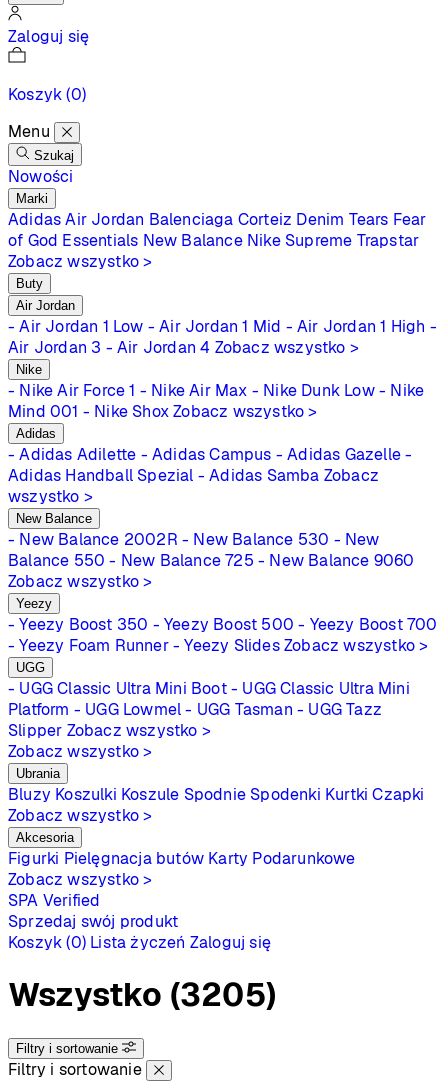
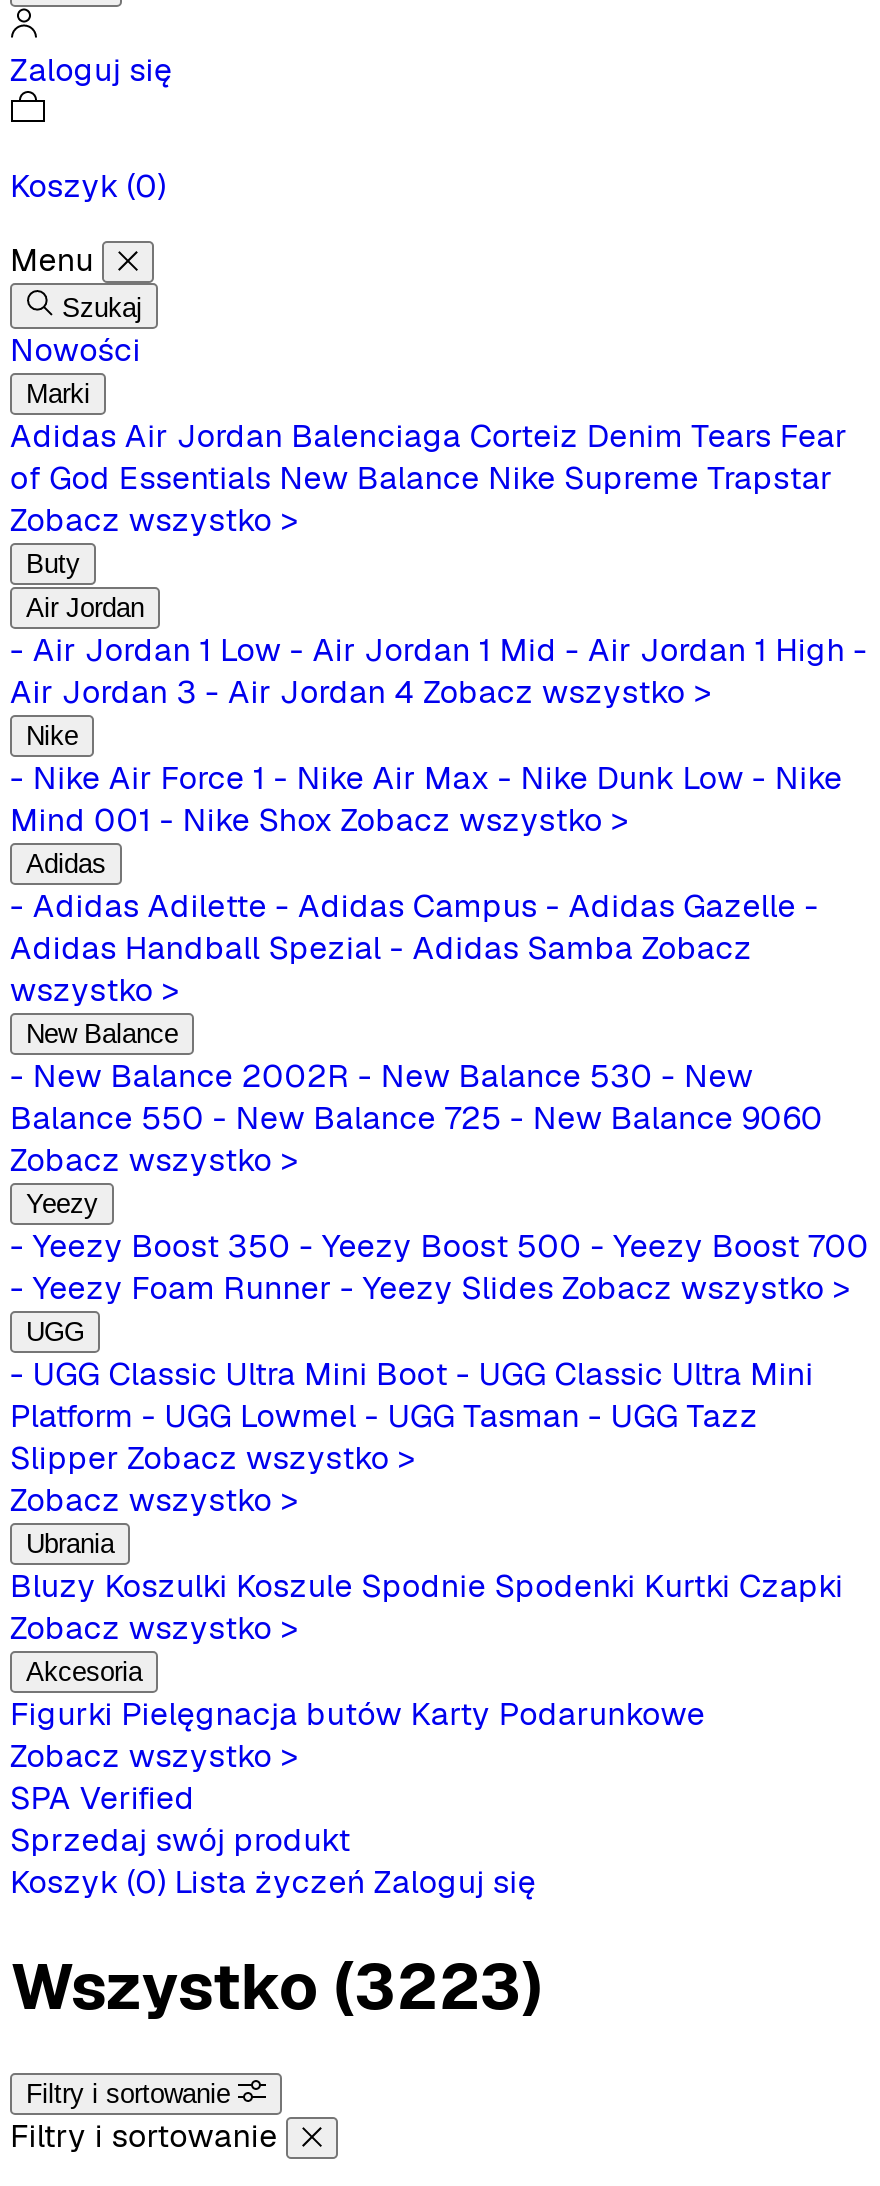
[8,974,276,1015] Wszystko (3205) -> [10,1946,542,2028] Wszystko (3223)

